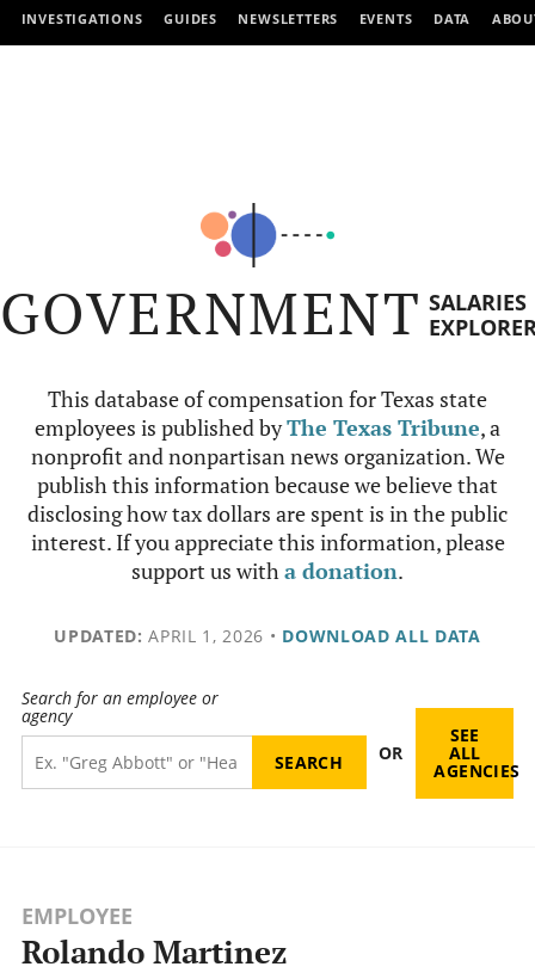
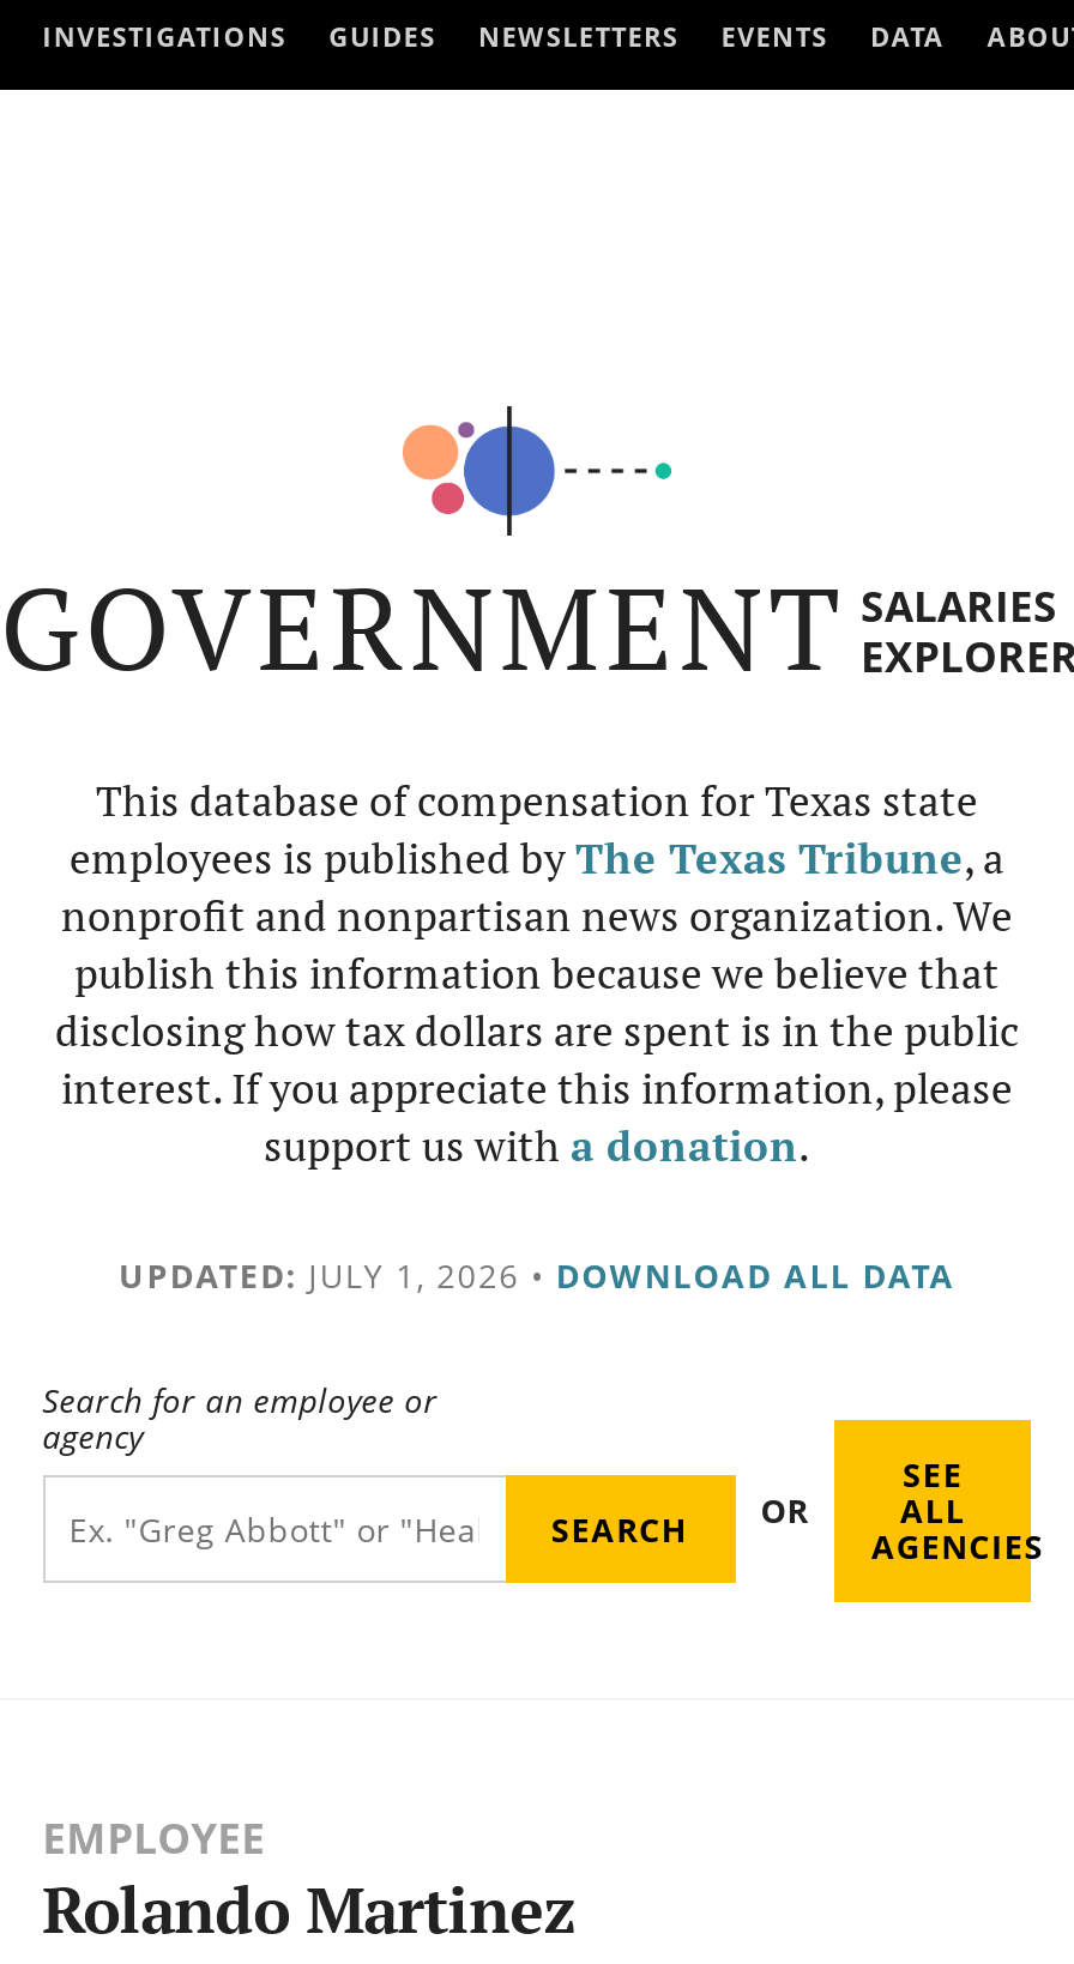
[54,624,481,647] UPDATED: APRIL 1, 2026 • DOWNLOAD ALL DATA -> [119,1252,955,1298] UPDATED: JULY 1, 2026 • DOWNLOAD ALL DATA

